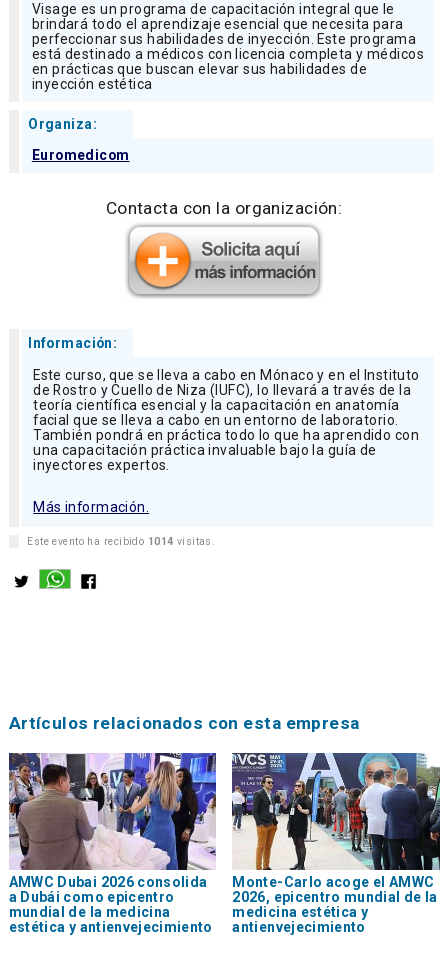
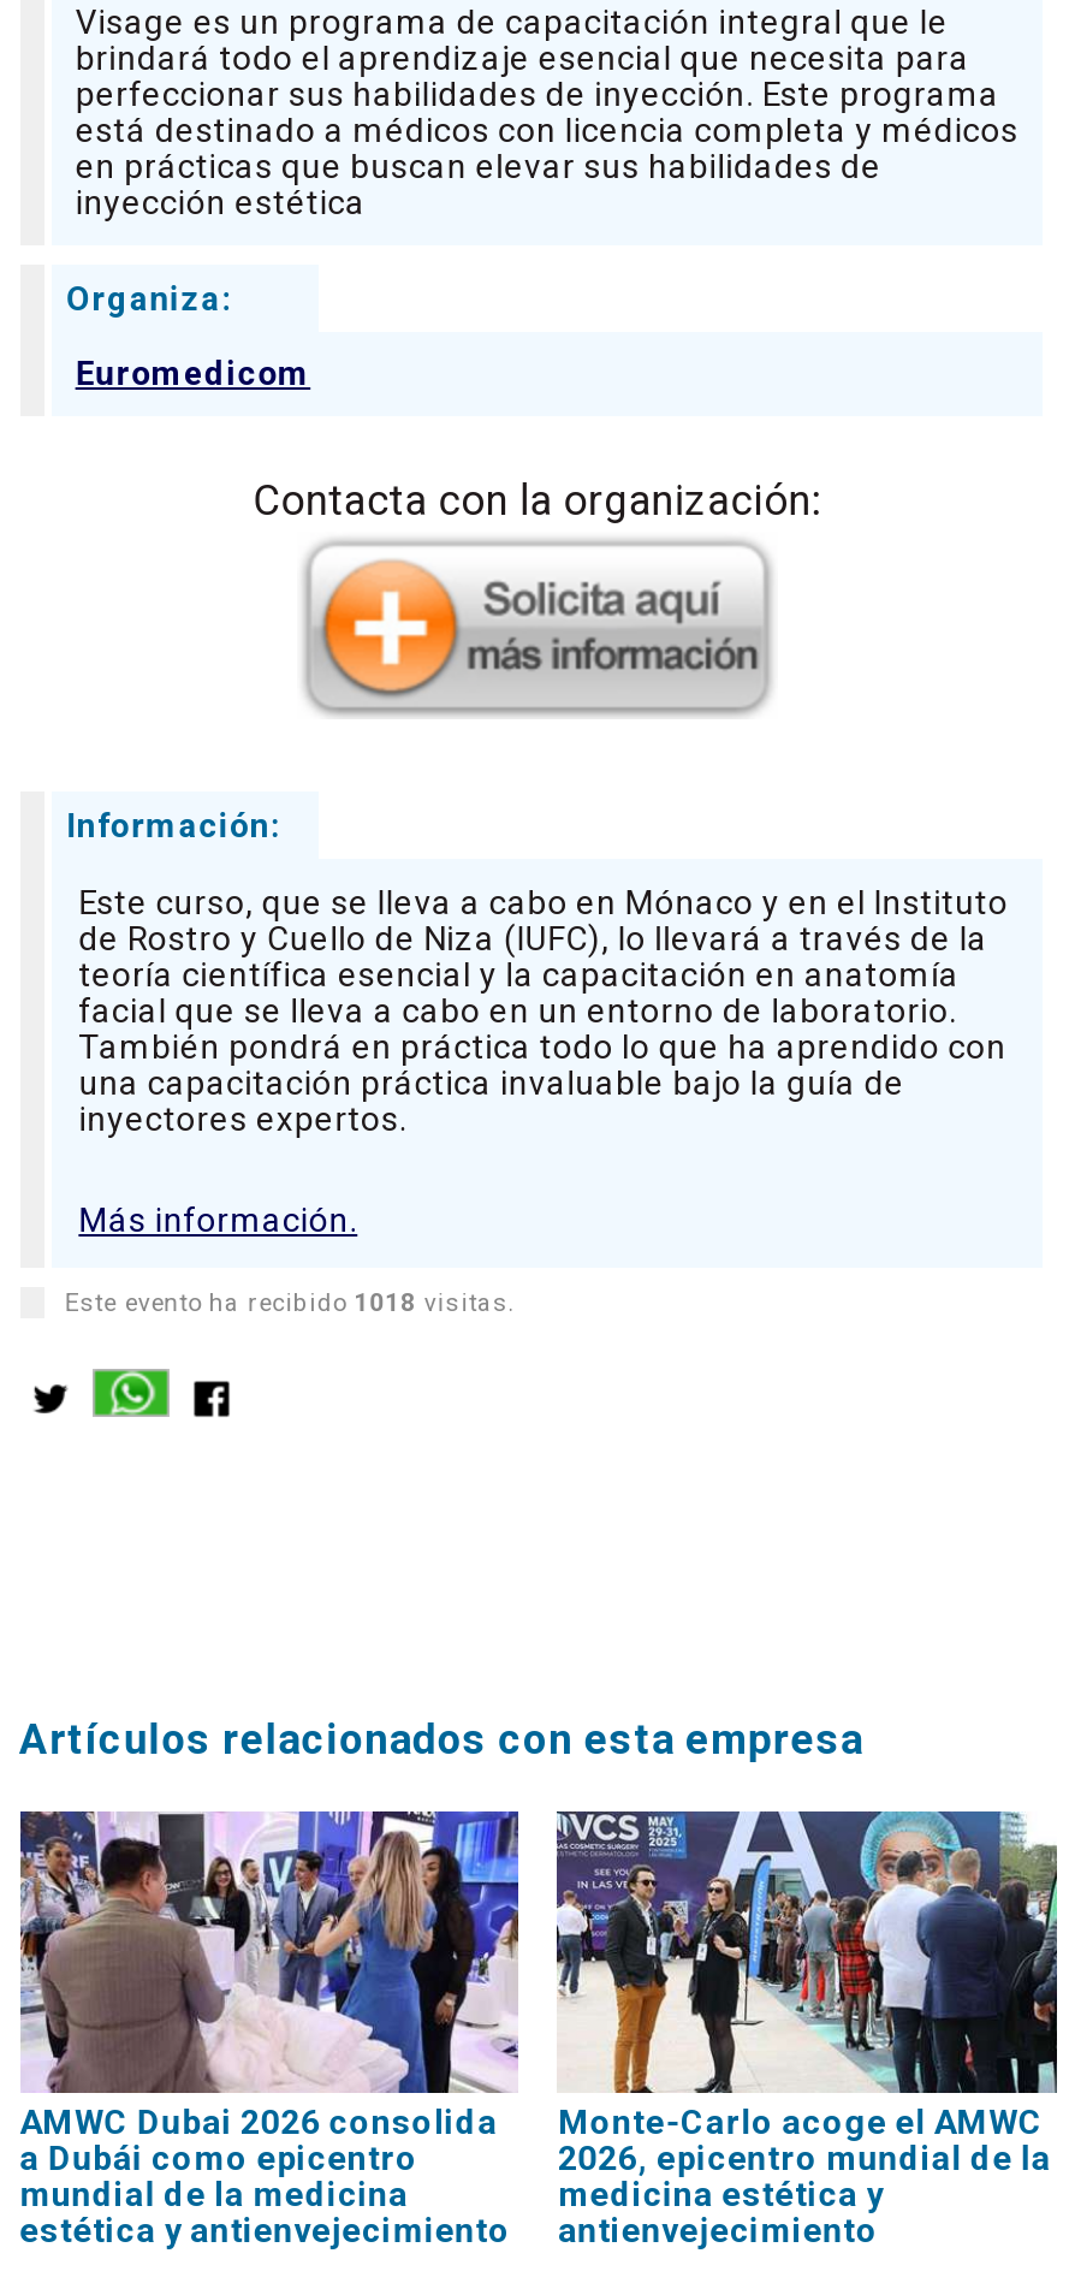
[27,535,215,548] Este evento ha recibido 1014 visitas. -> [64,1288,517,1319] Este evento ha recibido 1018 visitas.

